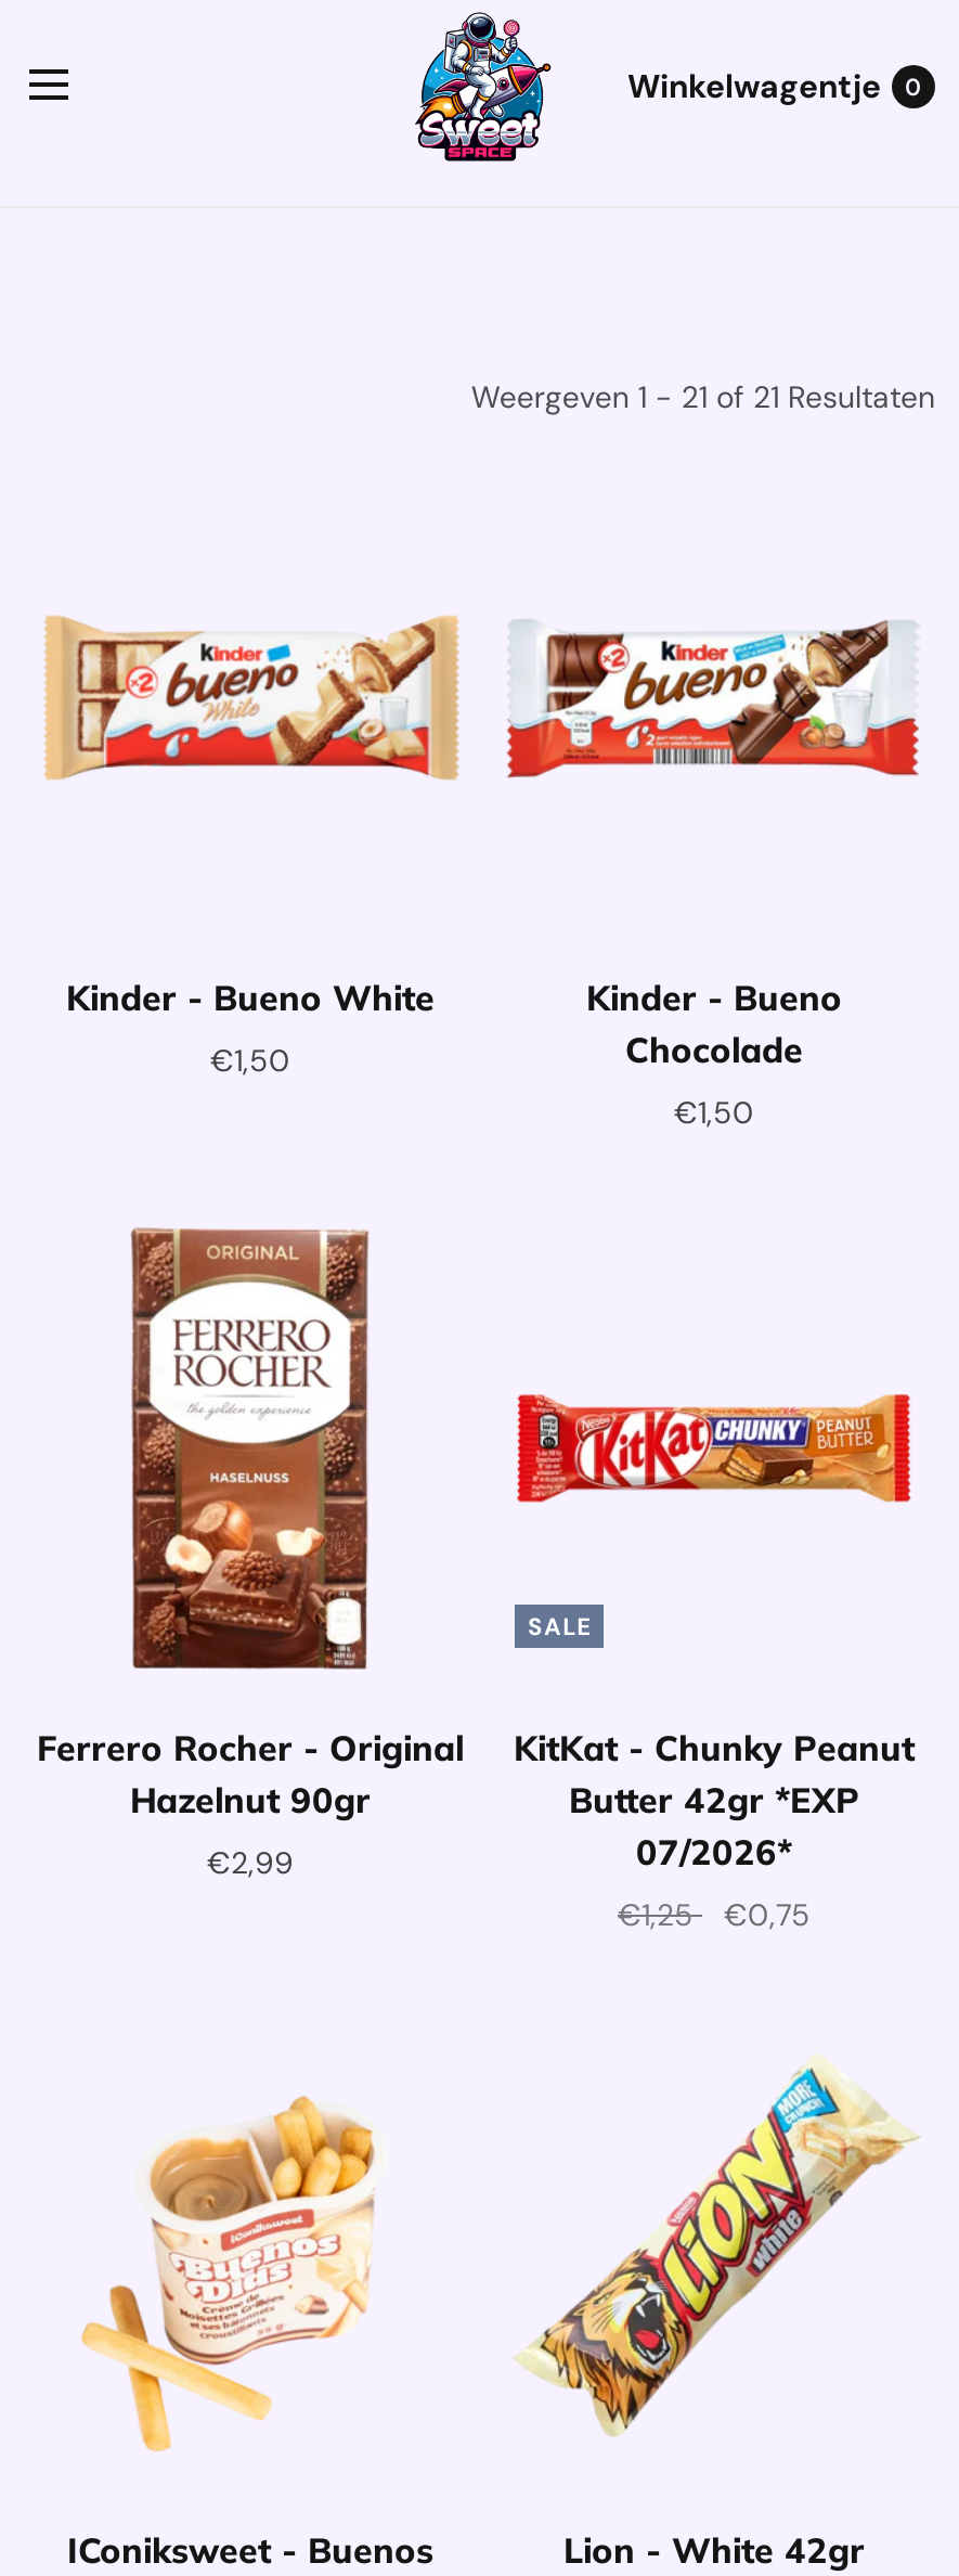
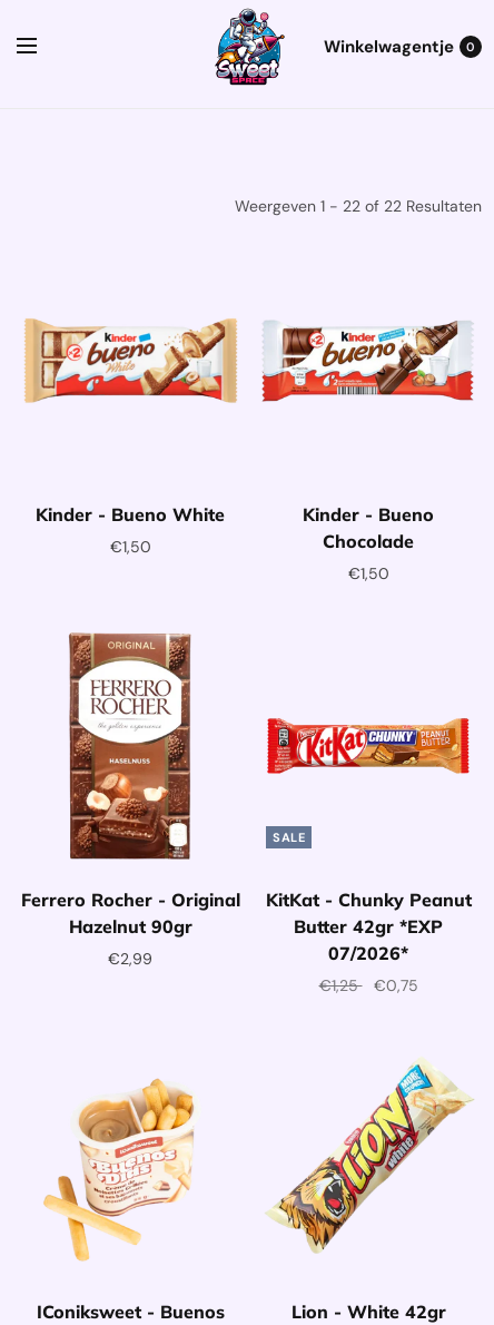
[471,377,935,416] Weergeven 1 - 21 of 21 Resultaten -> [235,196,482,216] Weergeven 1 - 22 of 22 Resultaten

